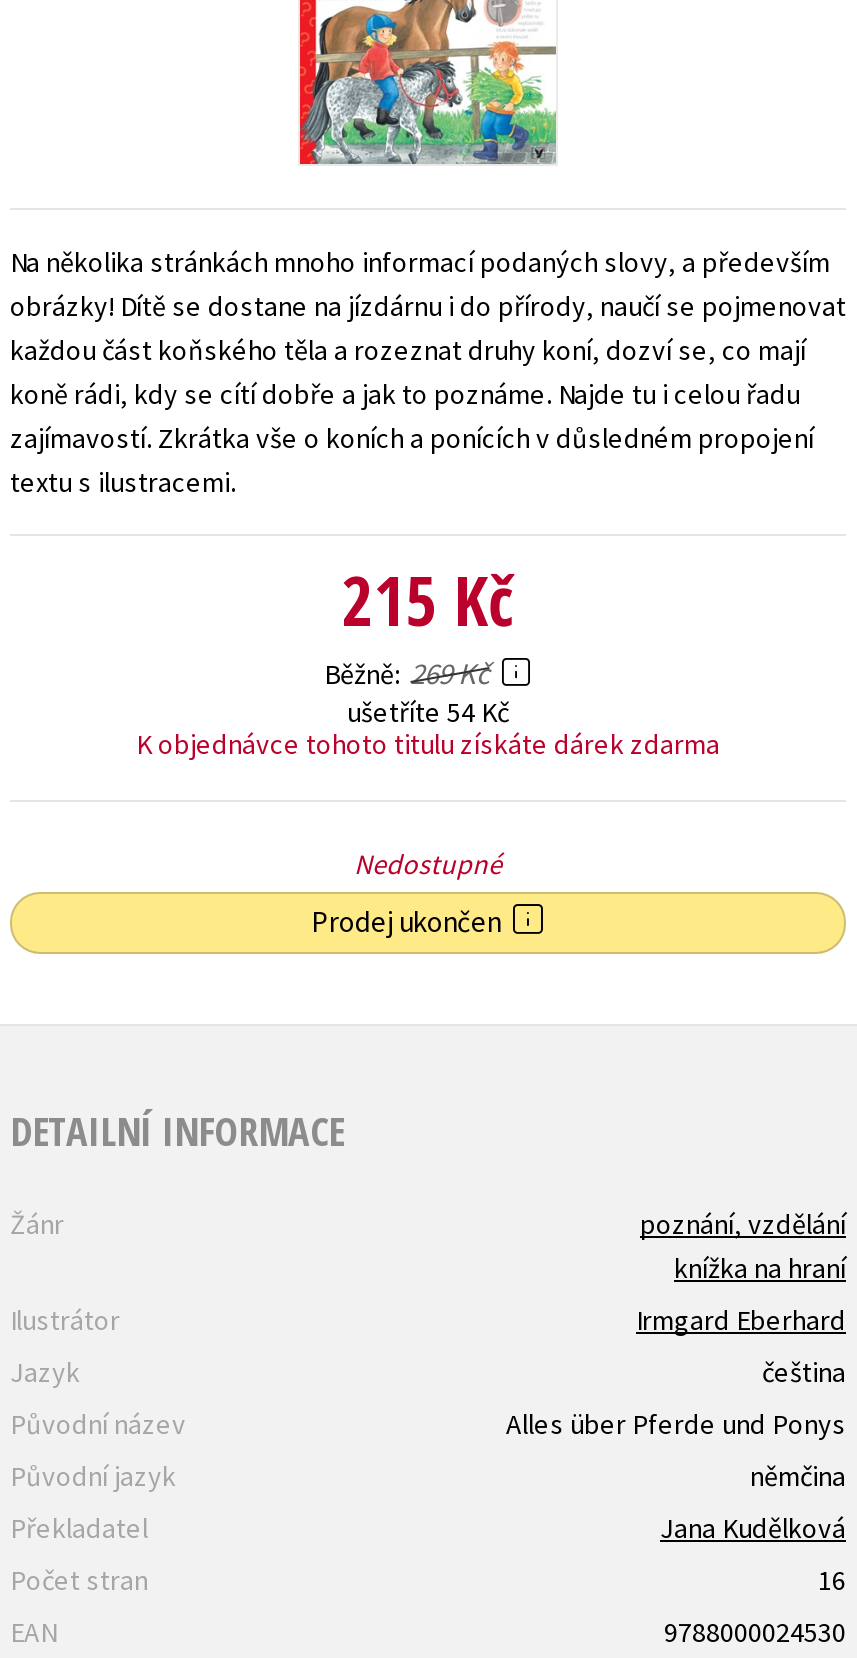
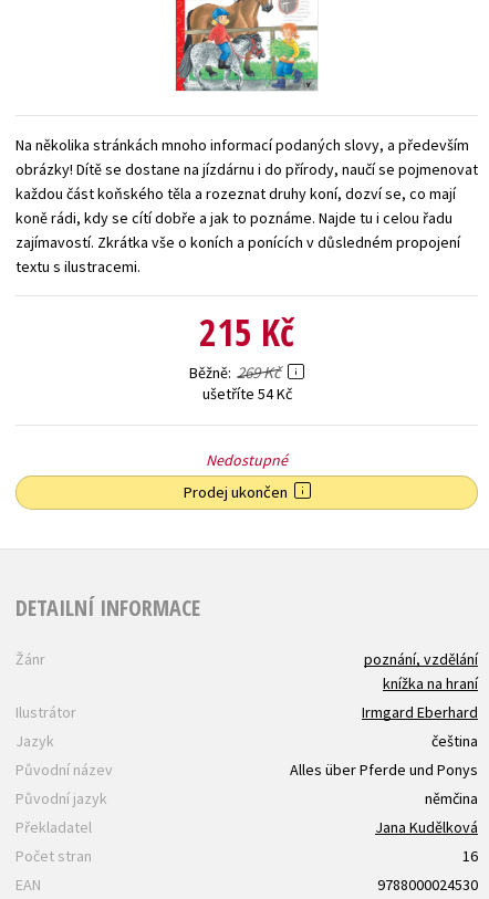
[136,727,720,763] K objednávce tohoto titulu získáte dárek zdarma -> none

